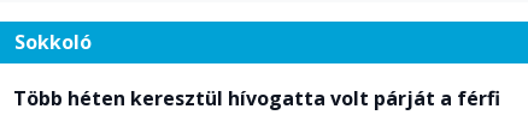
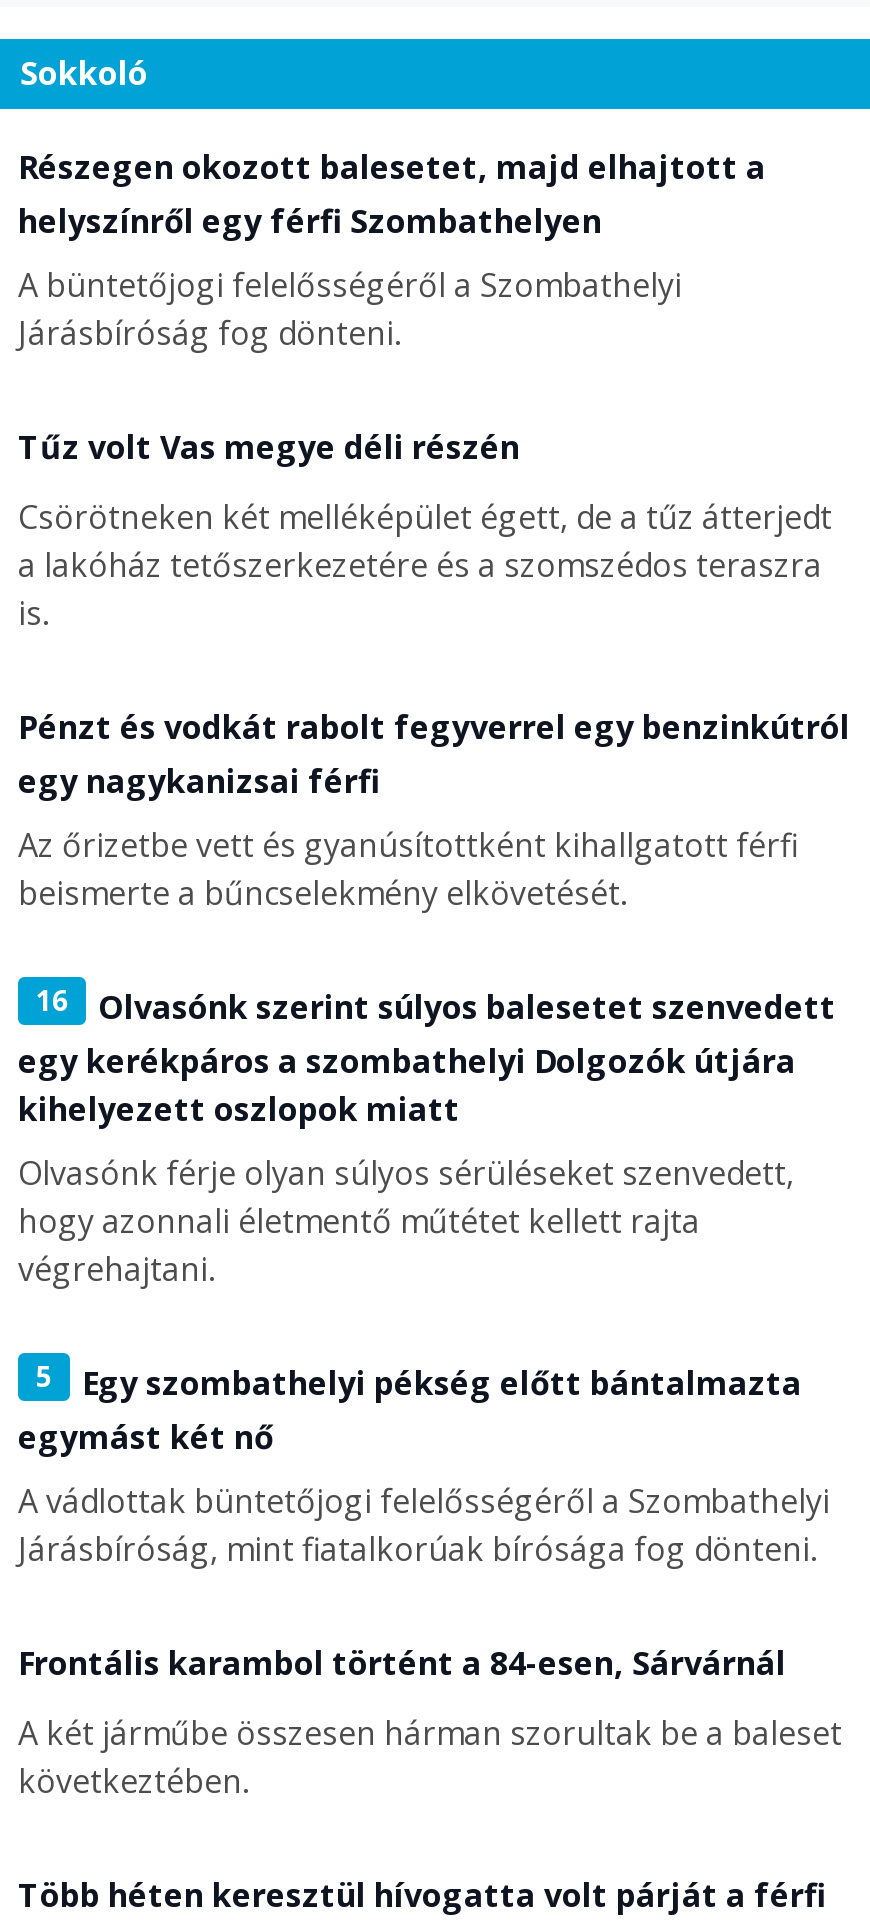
none -> [18,144,850,1802] Részegen okozott balesetet, majd elhajtott a | helyszínről egy férfi Szombathelyen | A büntetőjogi felelősségéről a Szombathelyi | Járásbíróság fog dönteni. | Tűz volt Vas megye déli részén | Csörötneken két melléképület égett, de a tűz átterjedt | a lakóház tetőszerkezetére és a szomszédos teraszra | is. | Pénzt és vodkát rabolt fegyverrel egy benzinkútról | egy nagykanizsai férfi | Az őrizetbe vett és gyanúsítottként kihallgatott férfi | beismerte a bűncselekmény elkövetését. | 16 | Olvasónk szerint súlyos balesetet szenvedett | egy kerékpáros a szombathelyi Dolgozók útjára | kihelyezett oszlopok miatt | Olvasónk férje olyan súlyos sérüléseket szenvedett, | hogy azonnali életmentő műtétet kellett rajta | végrehajtani. | 5 | Egy szombathelyi pékség előtt bántalmazta | egymást két nő | A vádlottak büntetőjogi felelősségéről a Szombathelyi | Járásbíróság, mint fiatalkorúak bírósága fog dönteni. | Frontális karambol történt a 84-esen, Sárvárnál | A két járműbe összesen hárman szorultak be a baleset | következtében.

